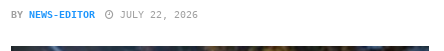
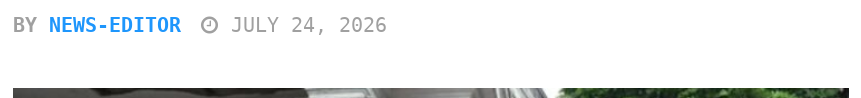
[11,9,198,20] BY NEWS-EDITOR JULY 22, 2026 -> [13,14,387,36] BY NEWS-EDITOR JULY 24, 2026

